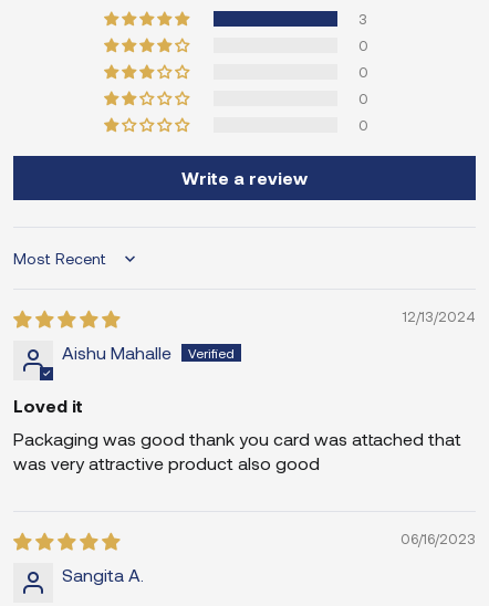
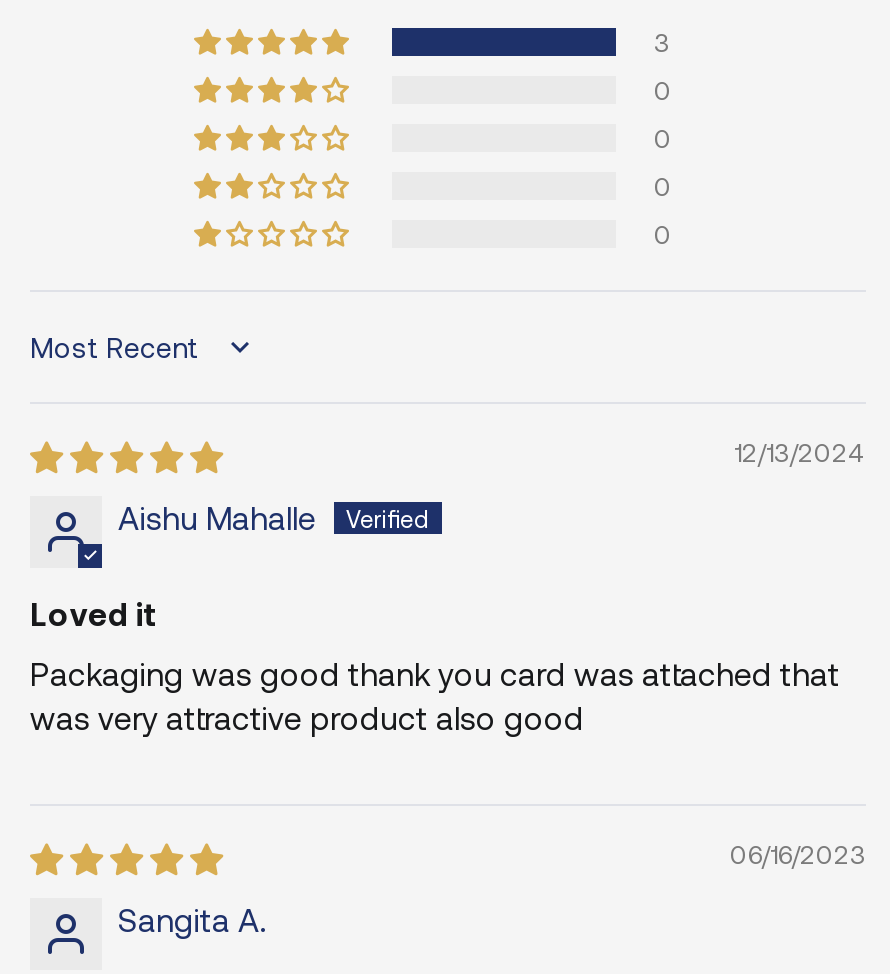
[181,167,308,188] Write a review -> none

